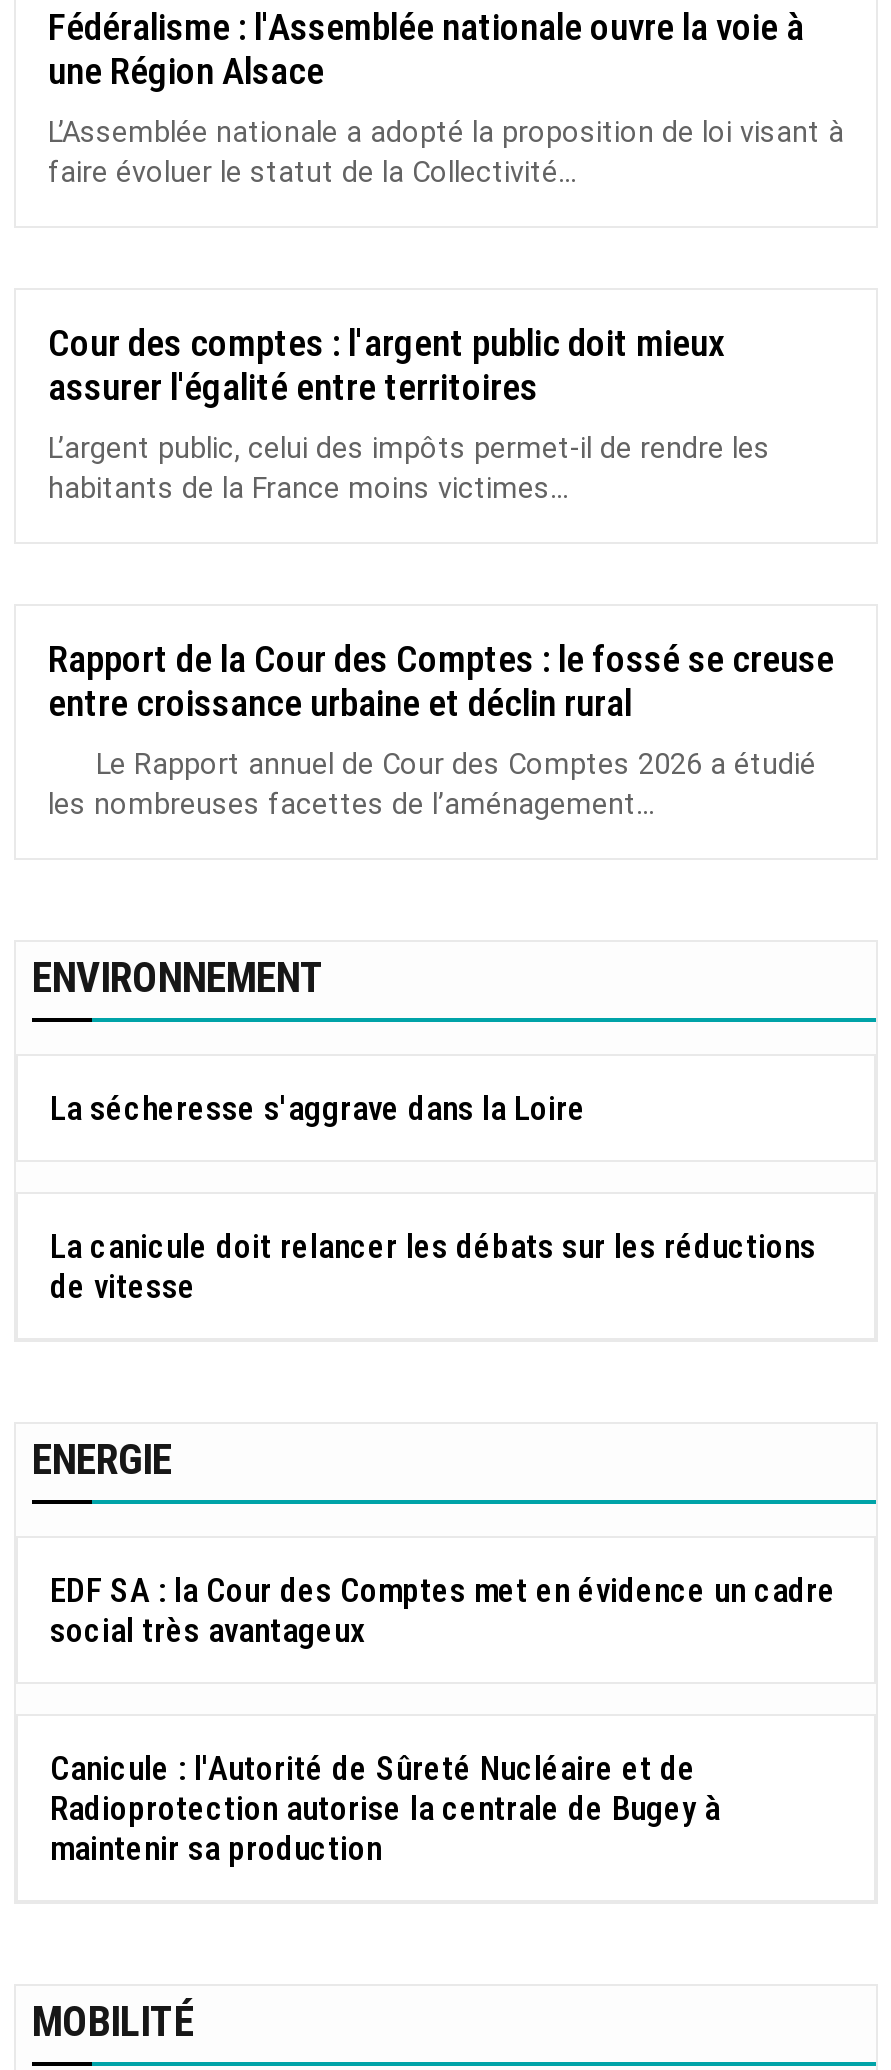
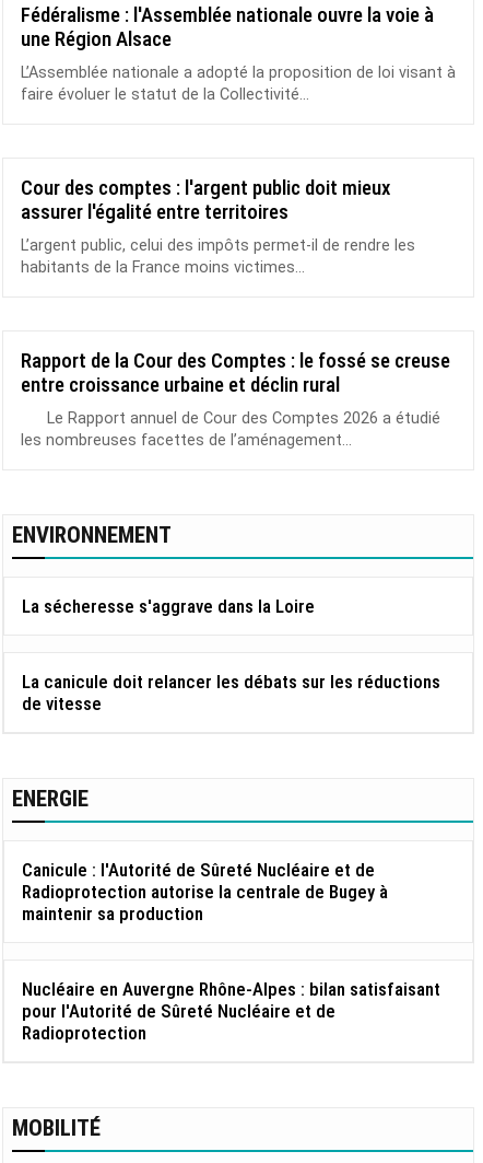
[50,1569,836,1649] EDF SA : la Cour des Comptes met en évidence un cadre | social très avantageux -> none
moved [50,1747,720,1867] -> [22,858,388,924]: Canicule : l'Autorité de Sûreté Nucléaire et de | Radioprotection autorise la centrale de Bugey à | maintenir sa production
none -> [22,978,440,1043] Nucléaire en Auvergne Rhône-Alpes : bilan satisfaisant | pour l'Autorité de Sûreté Nucléaire et de | Radioprotection

